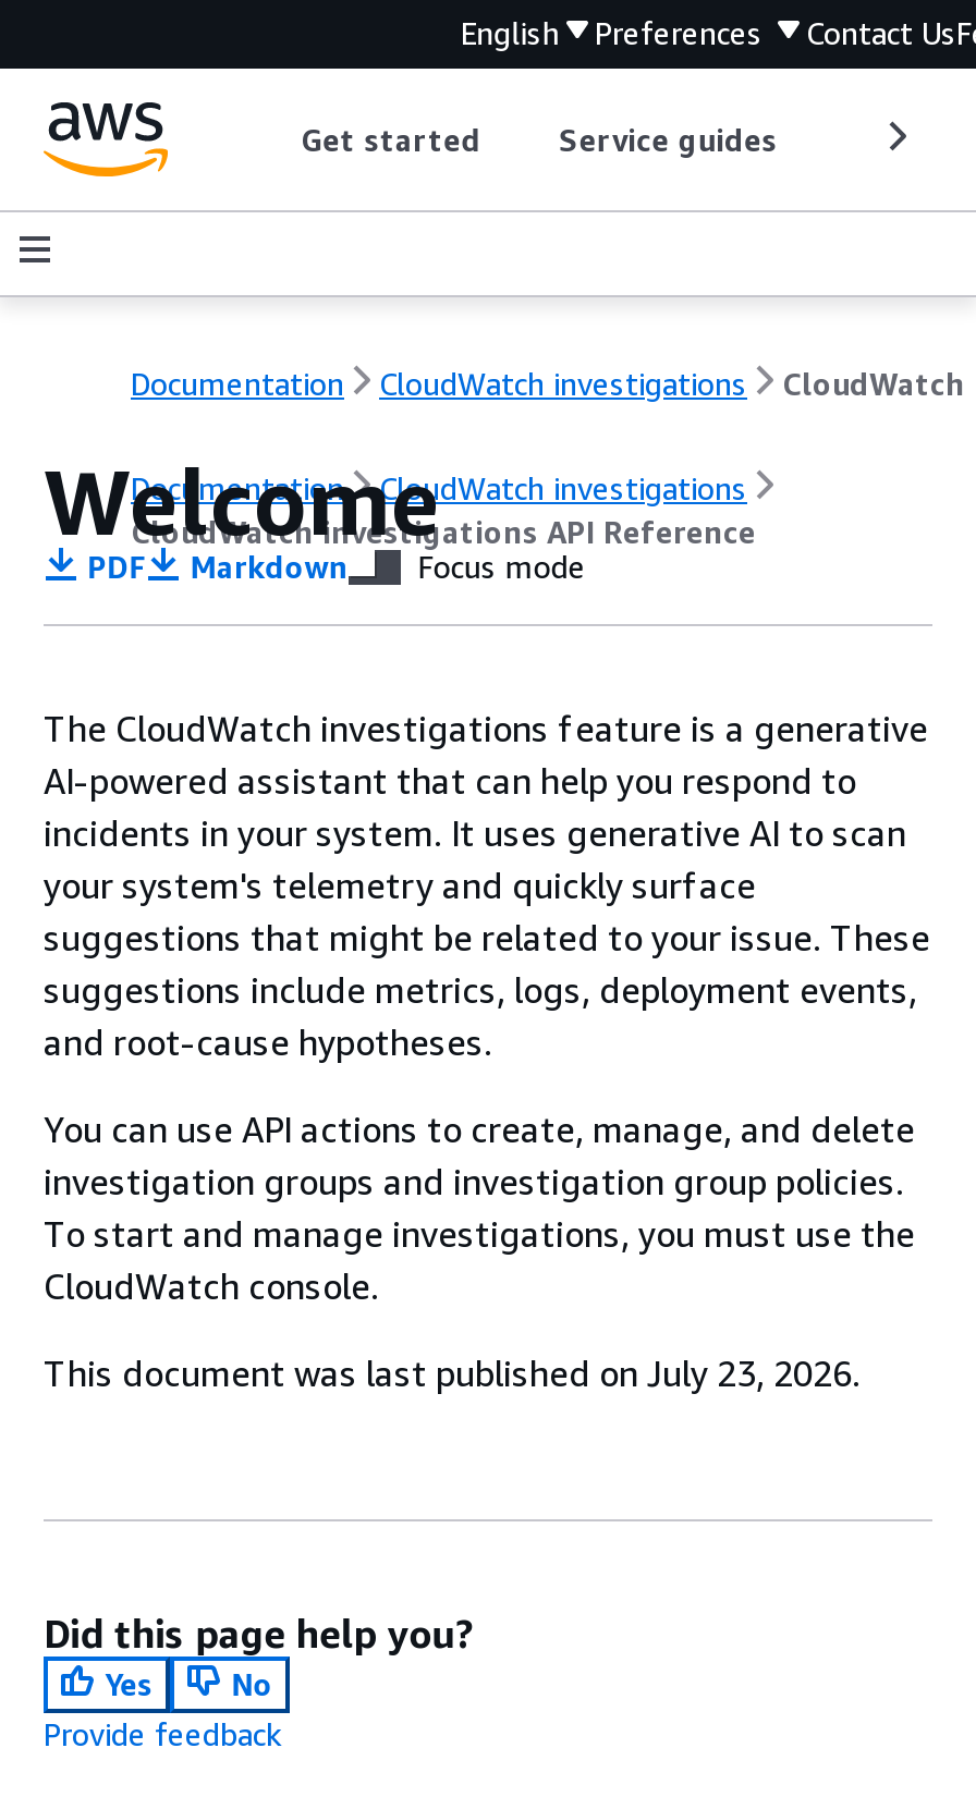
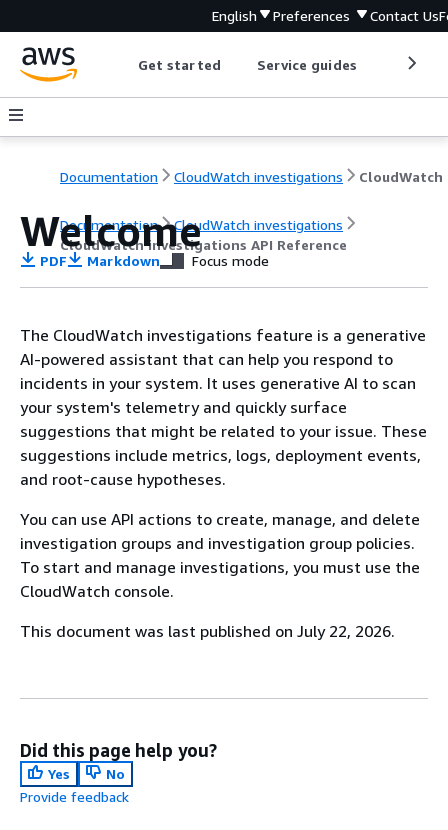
[44,1352,861,1395] This document was last published on July 23, 2026. -> [20,621,395,641] This document was last published on July 22, 2026.

